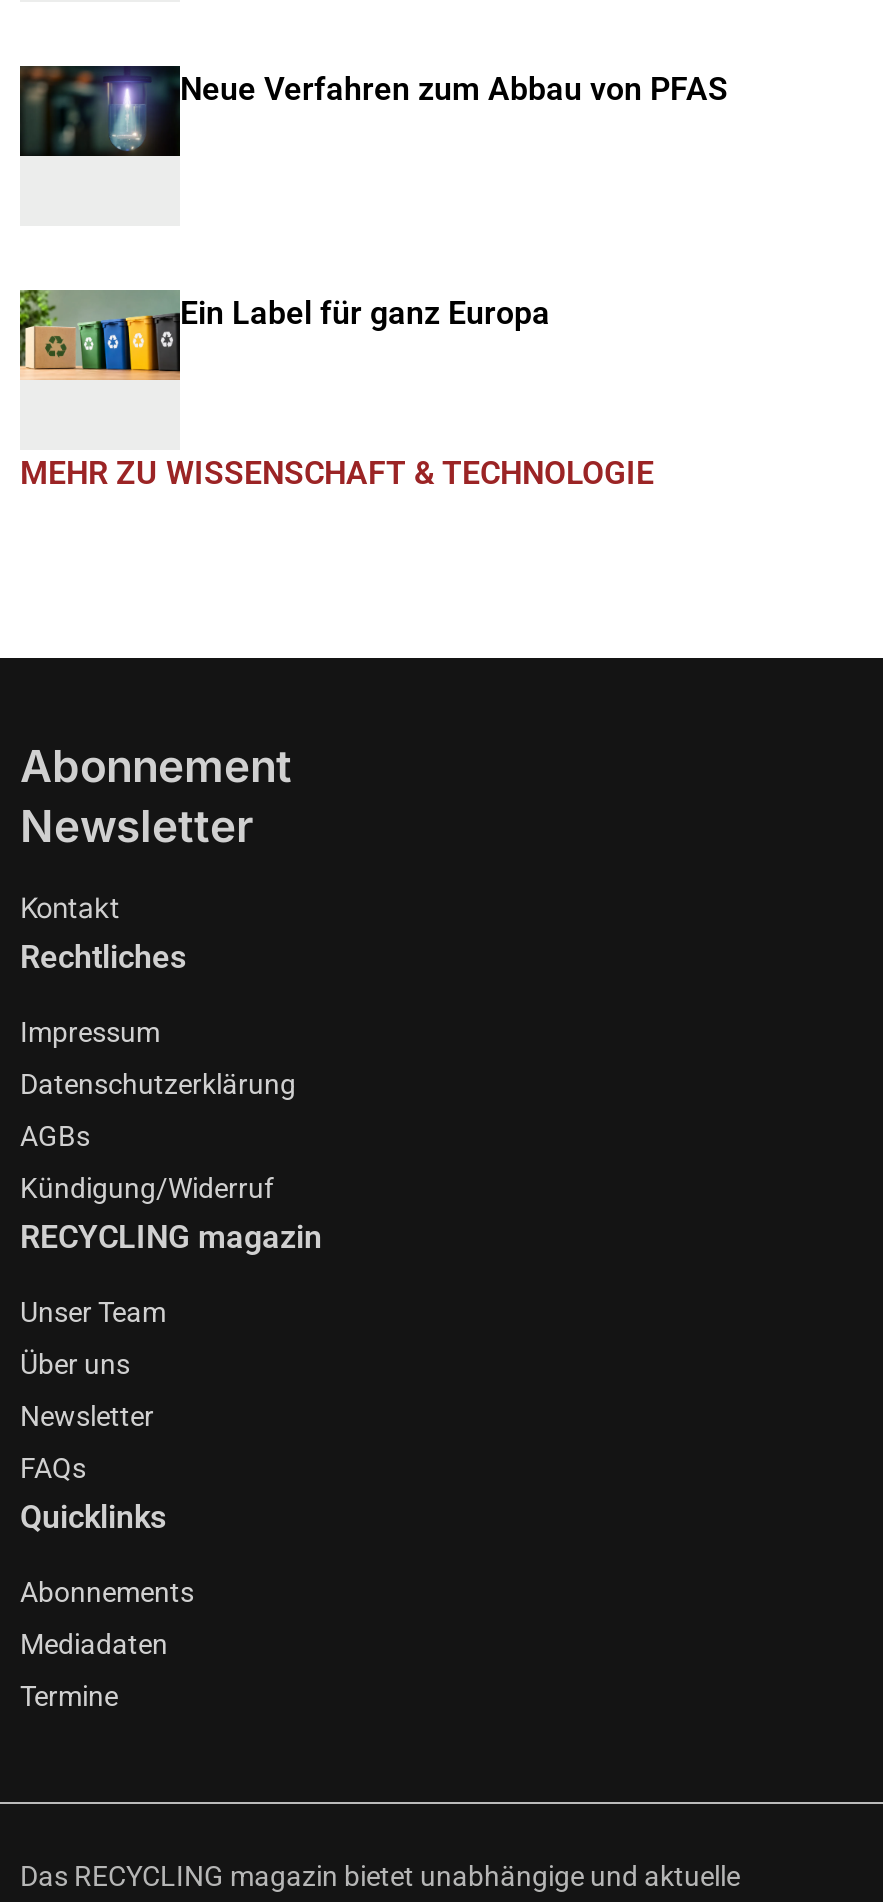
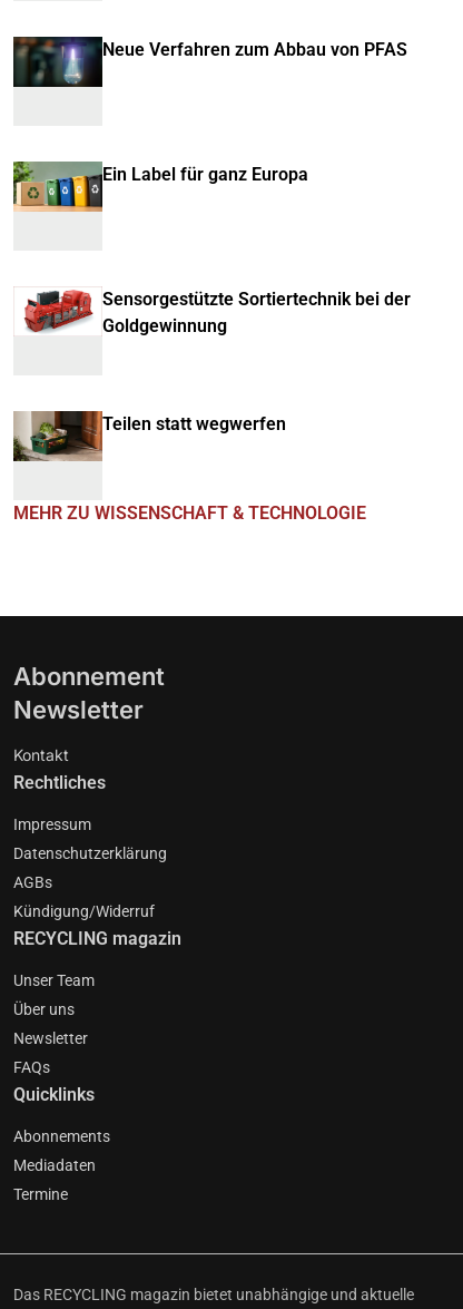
none -> [12,410,286,462] [image] | Teilen statt wegwerfen
none -> [23,289,411,336] [image] | Sensorgestützte Sortiertechnik bei der | Goldgewinnung

